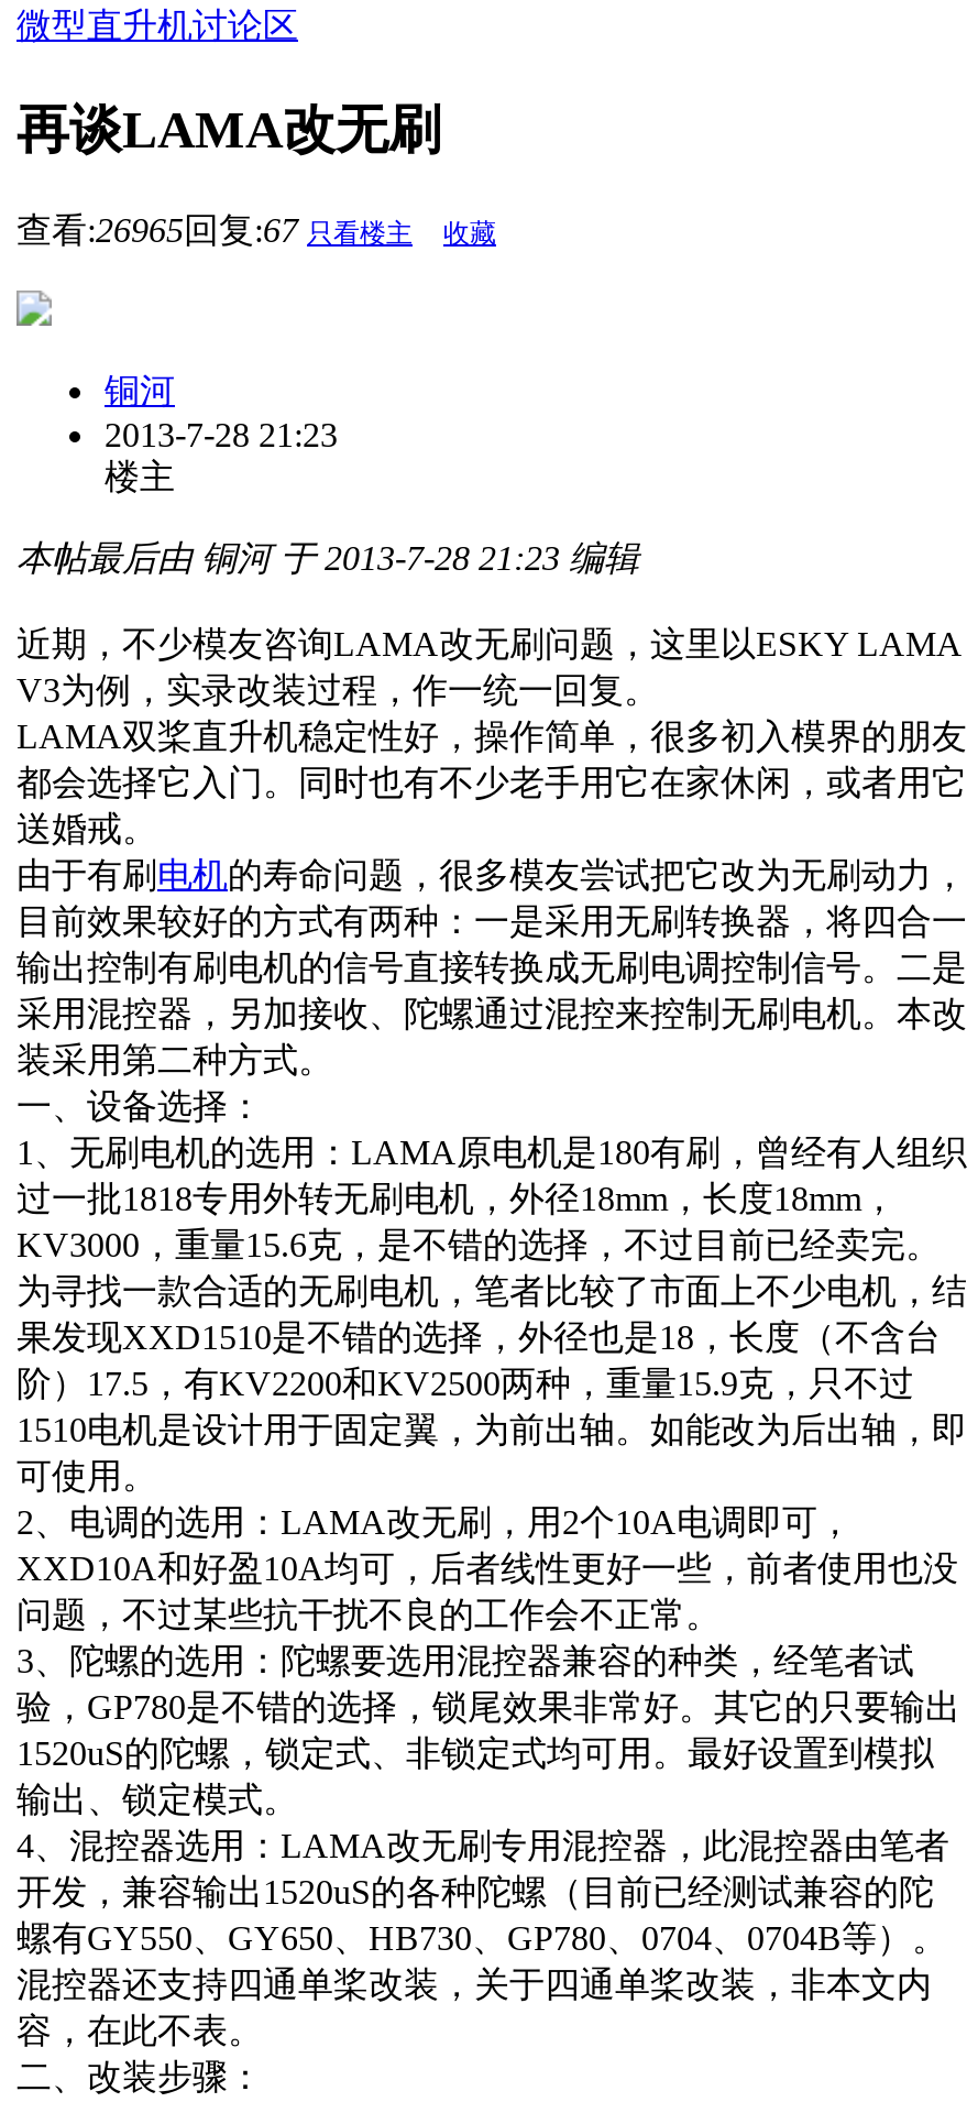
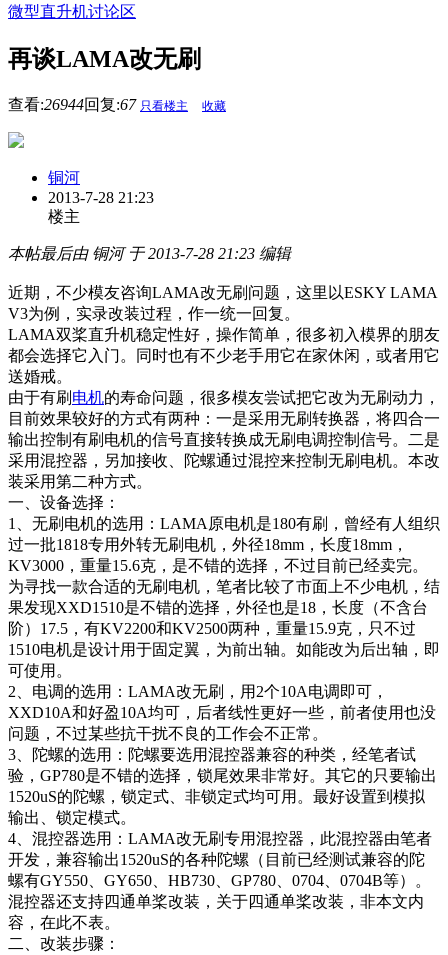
[17,211,413,248] 查看:26965回复: 67 只看楼主 -> [8,96,188,113] 查看:26944回复: 67 只看楼主

